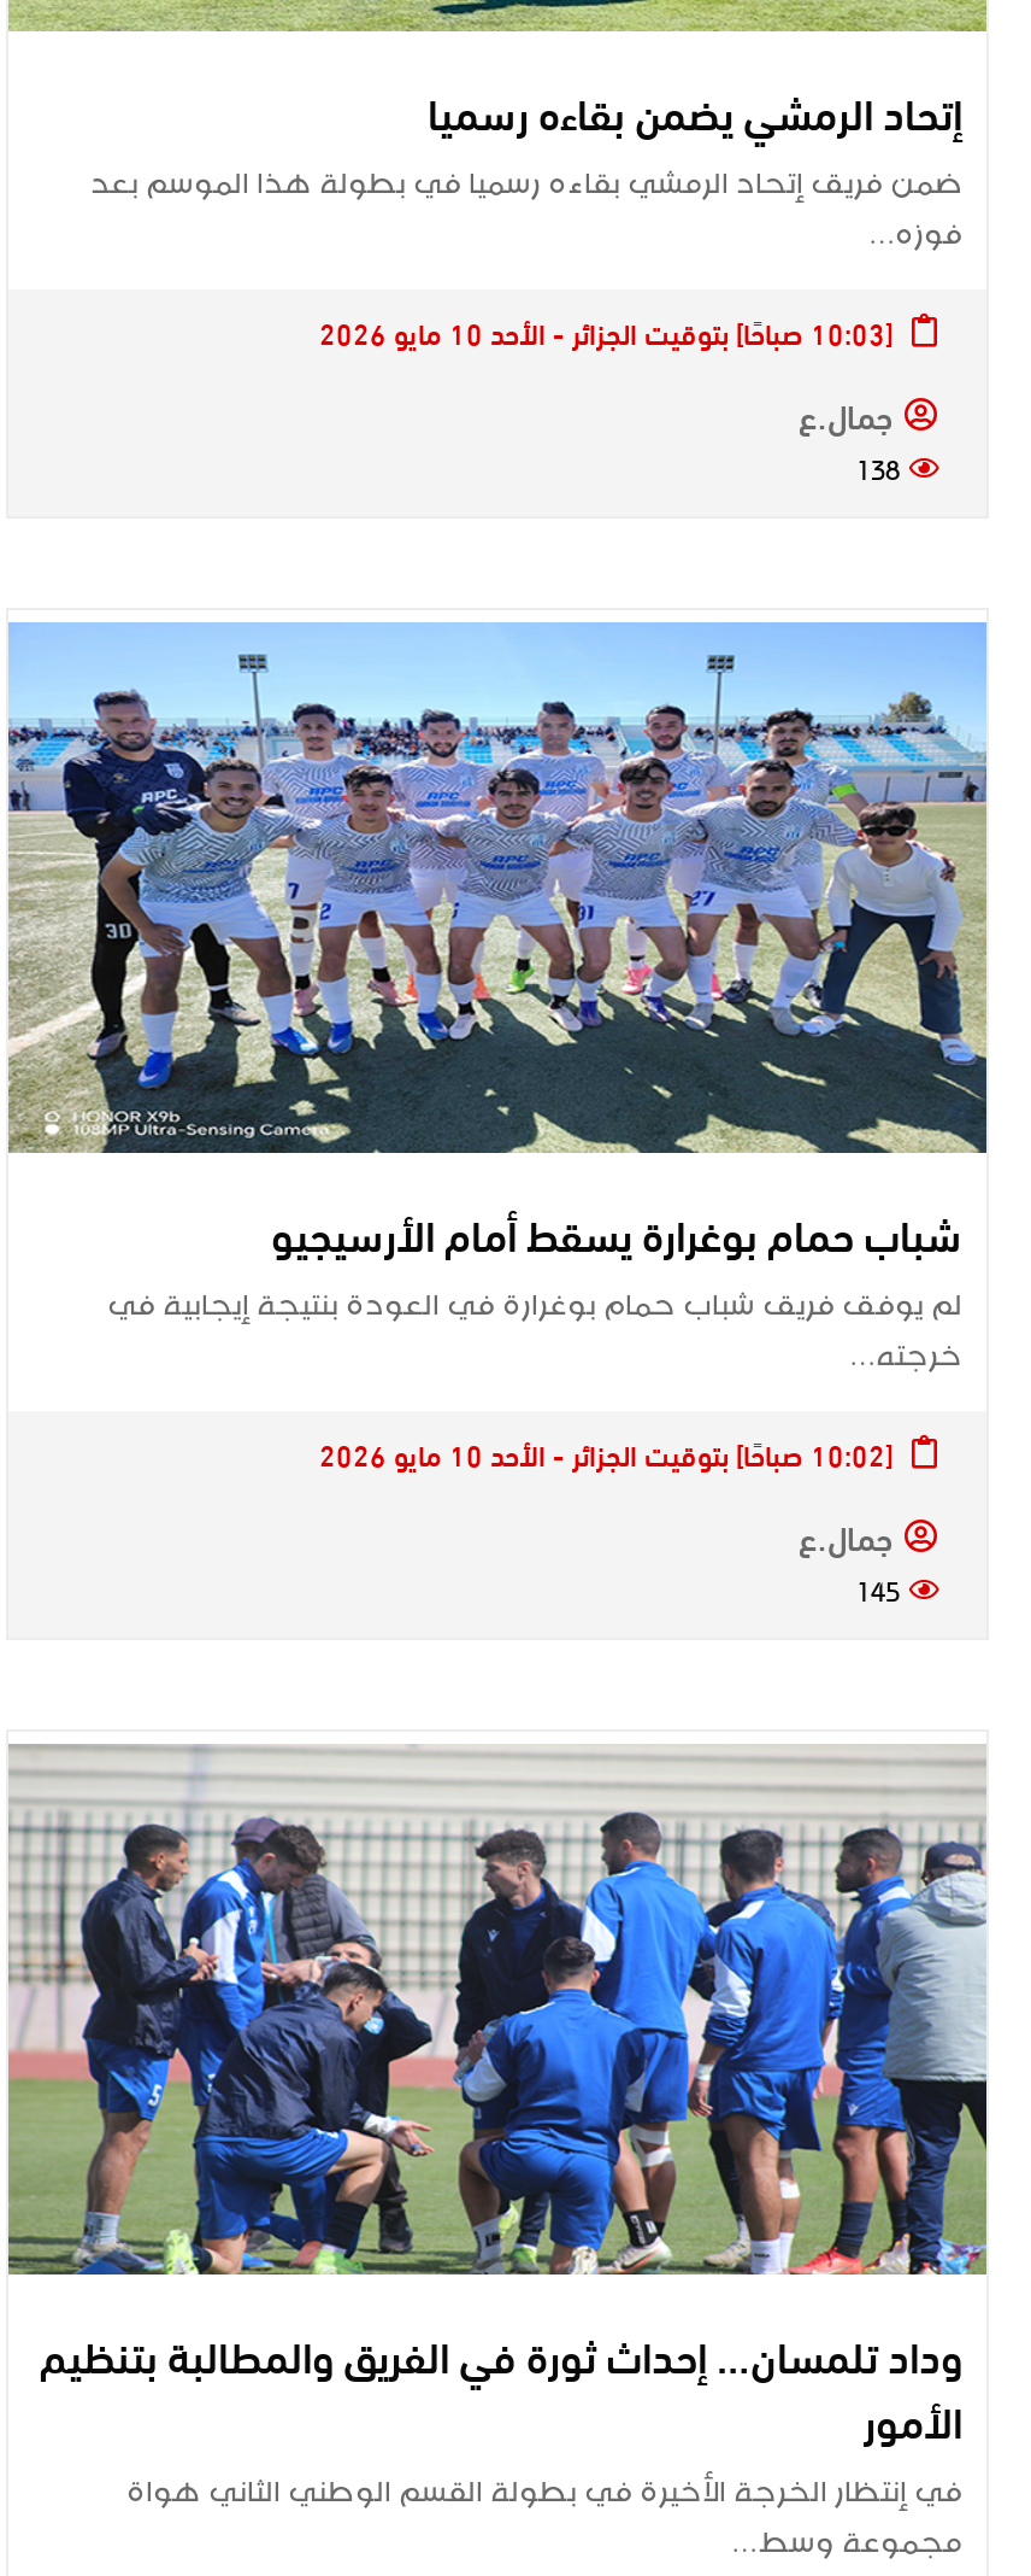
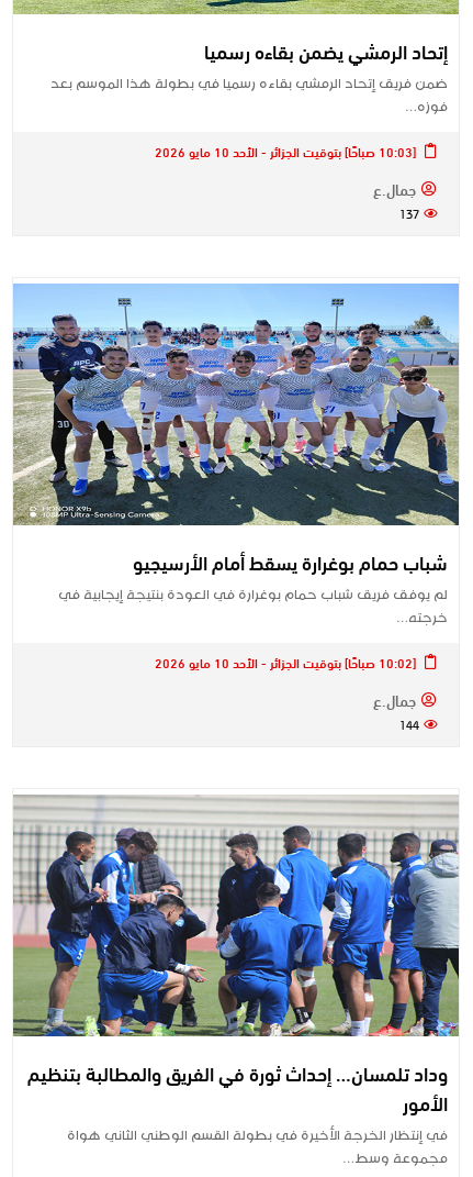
[856,439,900,492] 138 -> [399,200,419,224] 137
[856,1561,900,1614] 145 -> [399,711,419,735] 144

